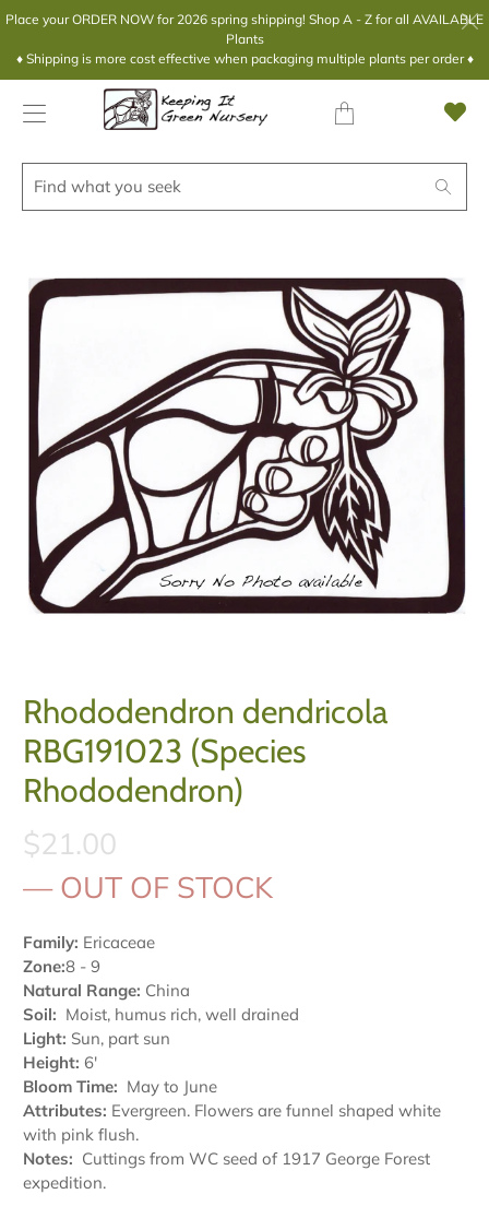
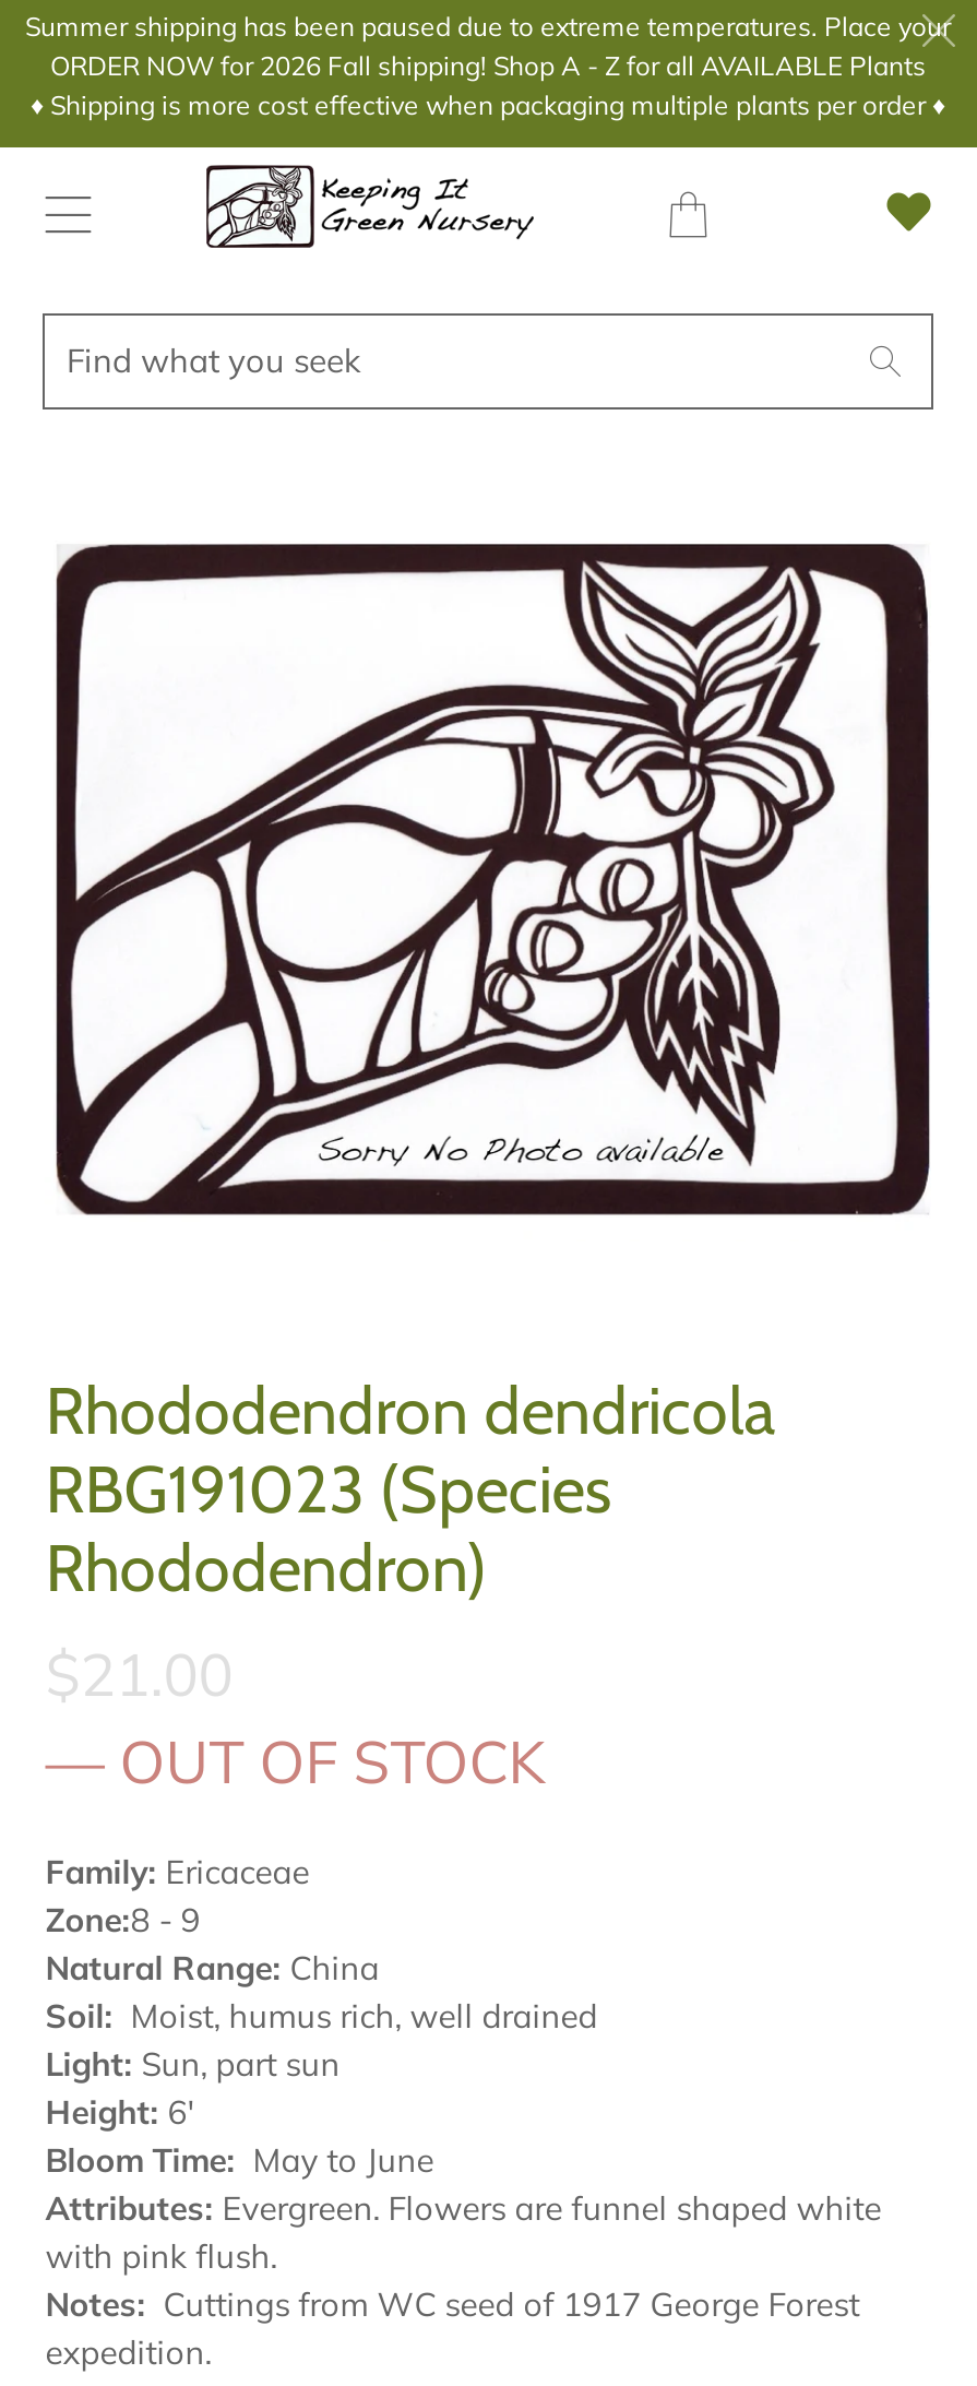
[5,11,484,47] Place your ORDER NOW for 2026 spring shipping! Shop A - Z for all AVAILABLE | Plants -> [25,10,951,82] Summer shipping has been paused due to extreme temperatures. Place your | ORDER NOW for 2026 Fall shipping! Shop A - Z for all AVAILABLE Plants

